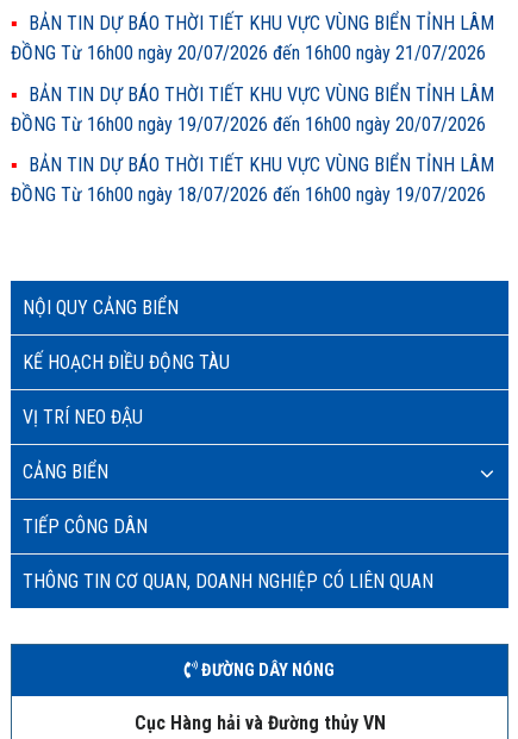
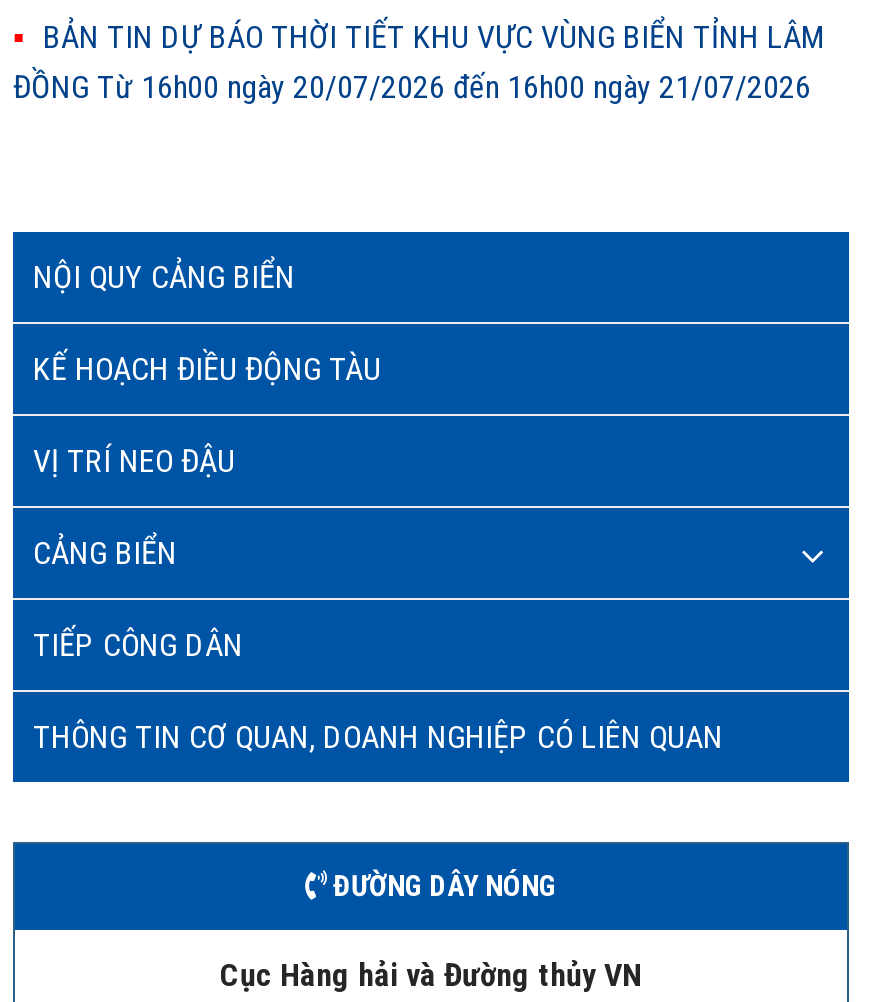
[11,83,494,206] BẢN TIN DỰ BÁO THỜI TIẾT KHU VỰC VÙNG BIỂN TỈNH LÂM | ĐỒNG Từ 16h00 ngày 19/07/2026 đến 16h00 ngày 20/07/2026 | BẢN TIN DỰ BÁO THỜI TIẾT KHU VỰC VÙNG BIỂN TỈNH LÂM | ĐỒNG Từ 16h00 ngày 18/07/2026 đến 16h00 ngày 19/07/2026 -> none

